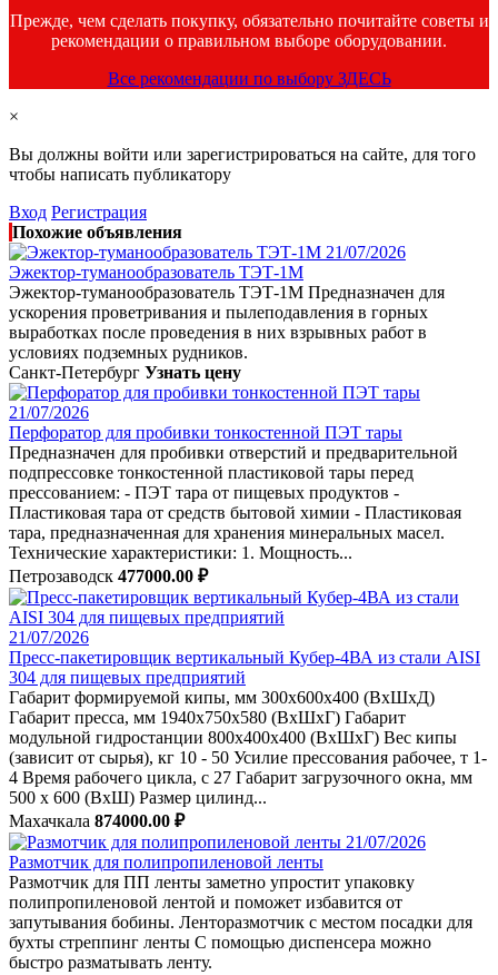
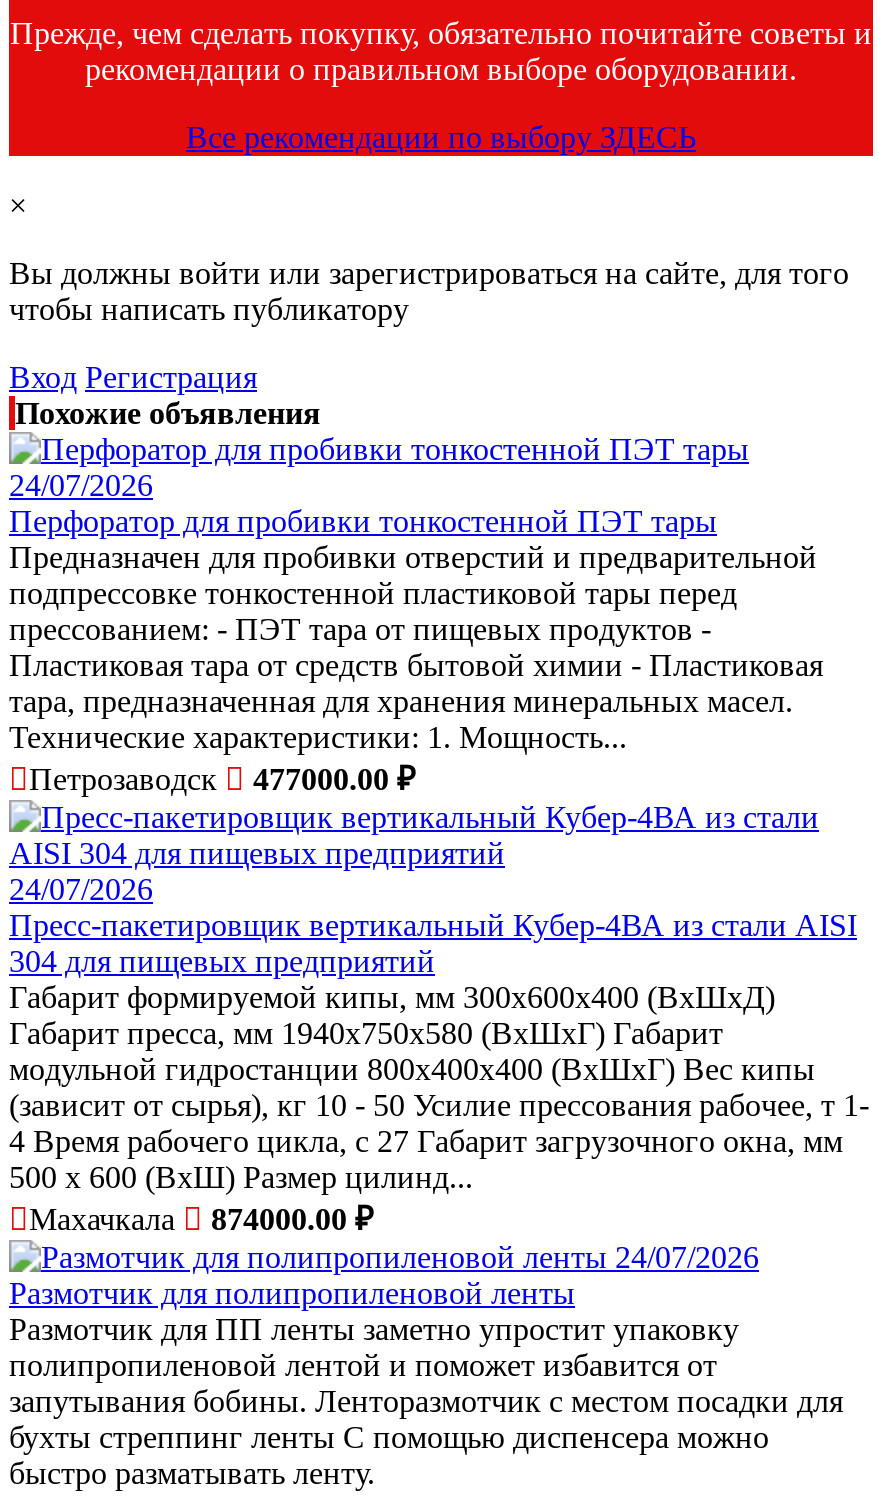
[9,243,445,422] 21/07/2026 | Эжектор-туманообразователь ТЭТ-1М | Эжектор-туманообразователь ТЭТ-1М Предназначен для | ускорения проветривания и пылеподавления в горных | выработках после проведения в них взрывных работ в | условиях подземных рудников. | Санкт-Петербург Узнать цену | 21/07/2026 -> [9,468,153,502] 24/07/2026
[9,628,89,647] 21/07/2026 -> [9,872,153,906] 24/07/2026
[9,811,426,851] Махачкала 874000.00 ₽ | 21/07/2026 -> [29,1202,759,1274] Махачкала | 874000.00 ₽ | 24/07/2026

